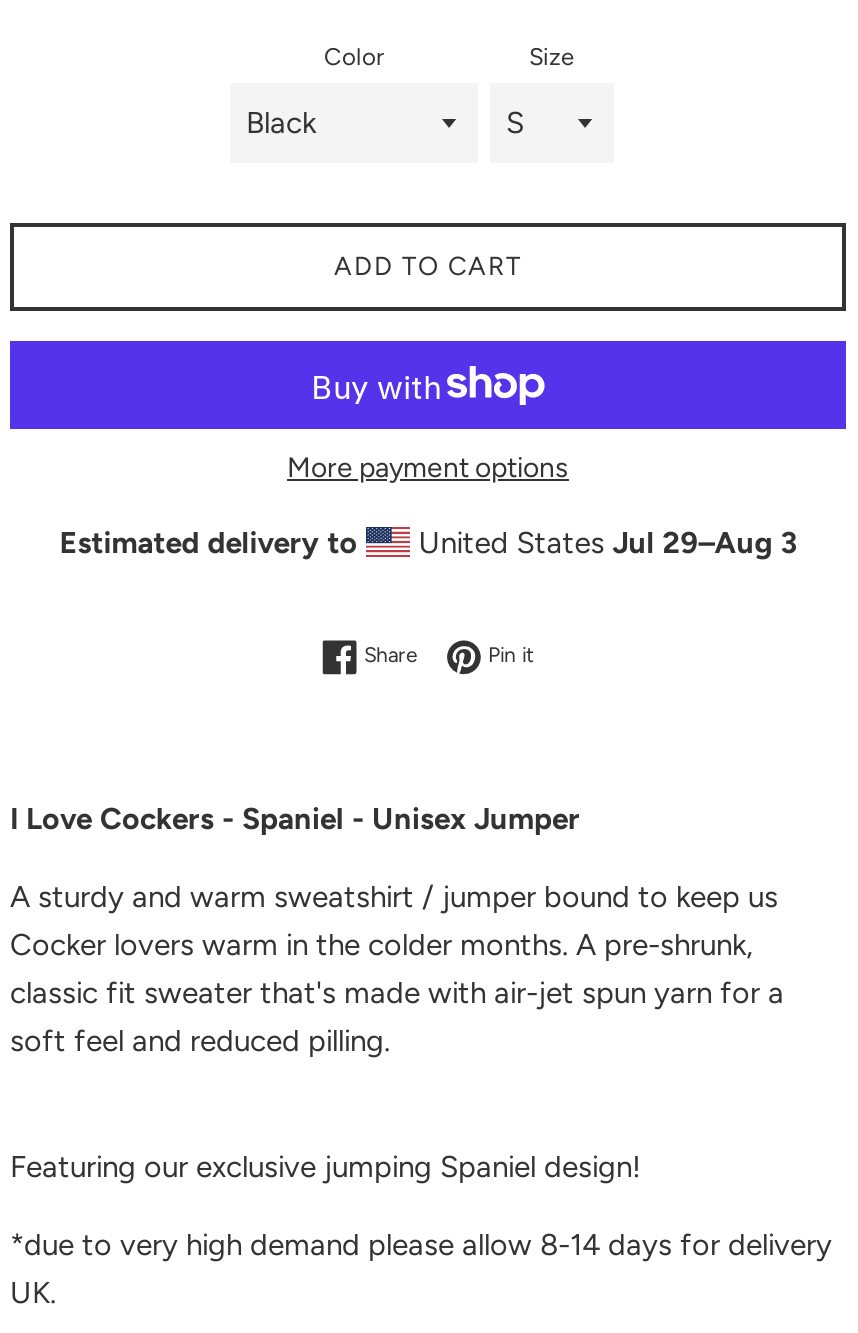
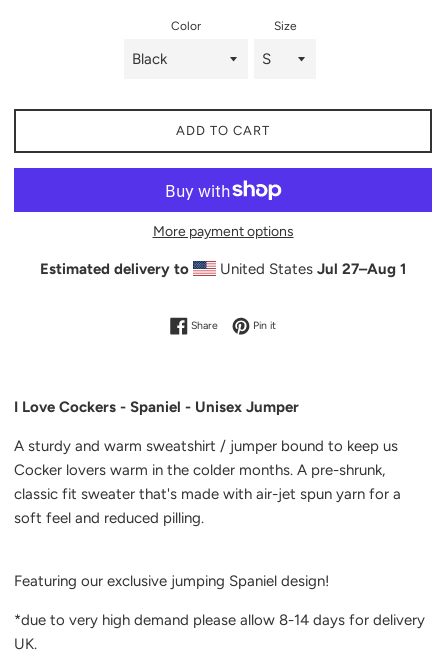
[410,525,796,561] United States Jul 29–Aug 3 -> [216,260,406,278] United States Jul 27–Aug 1

